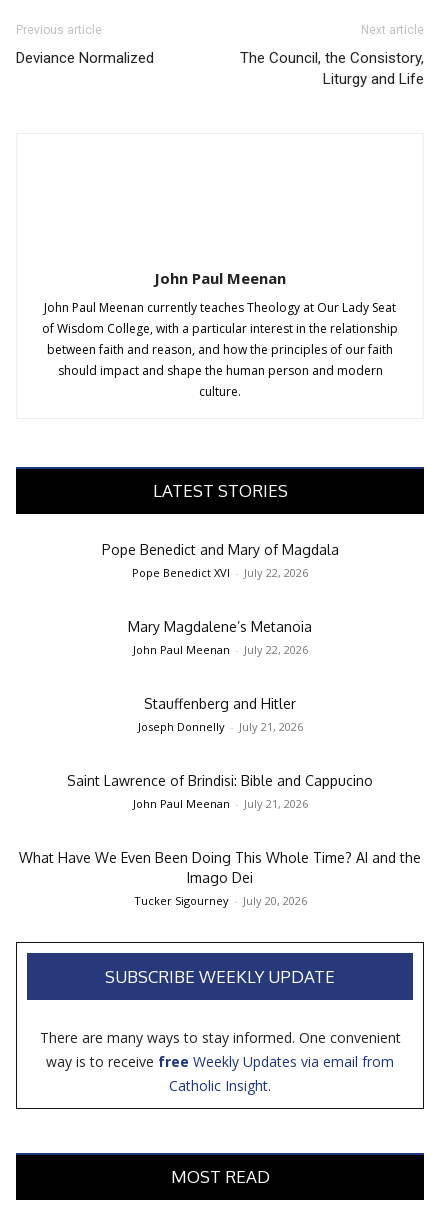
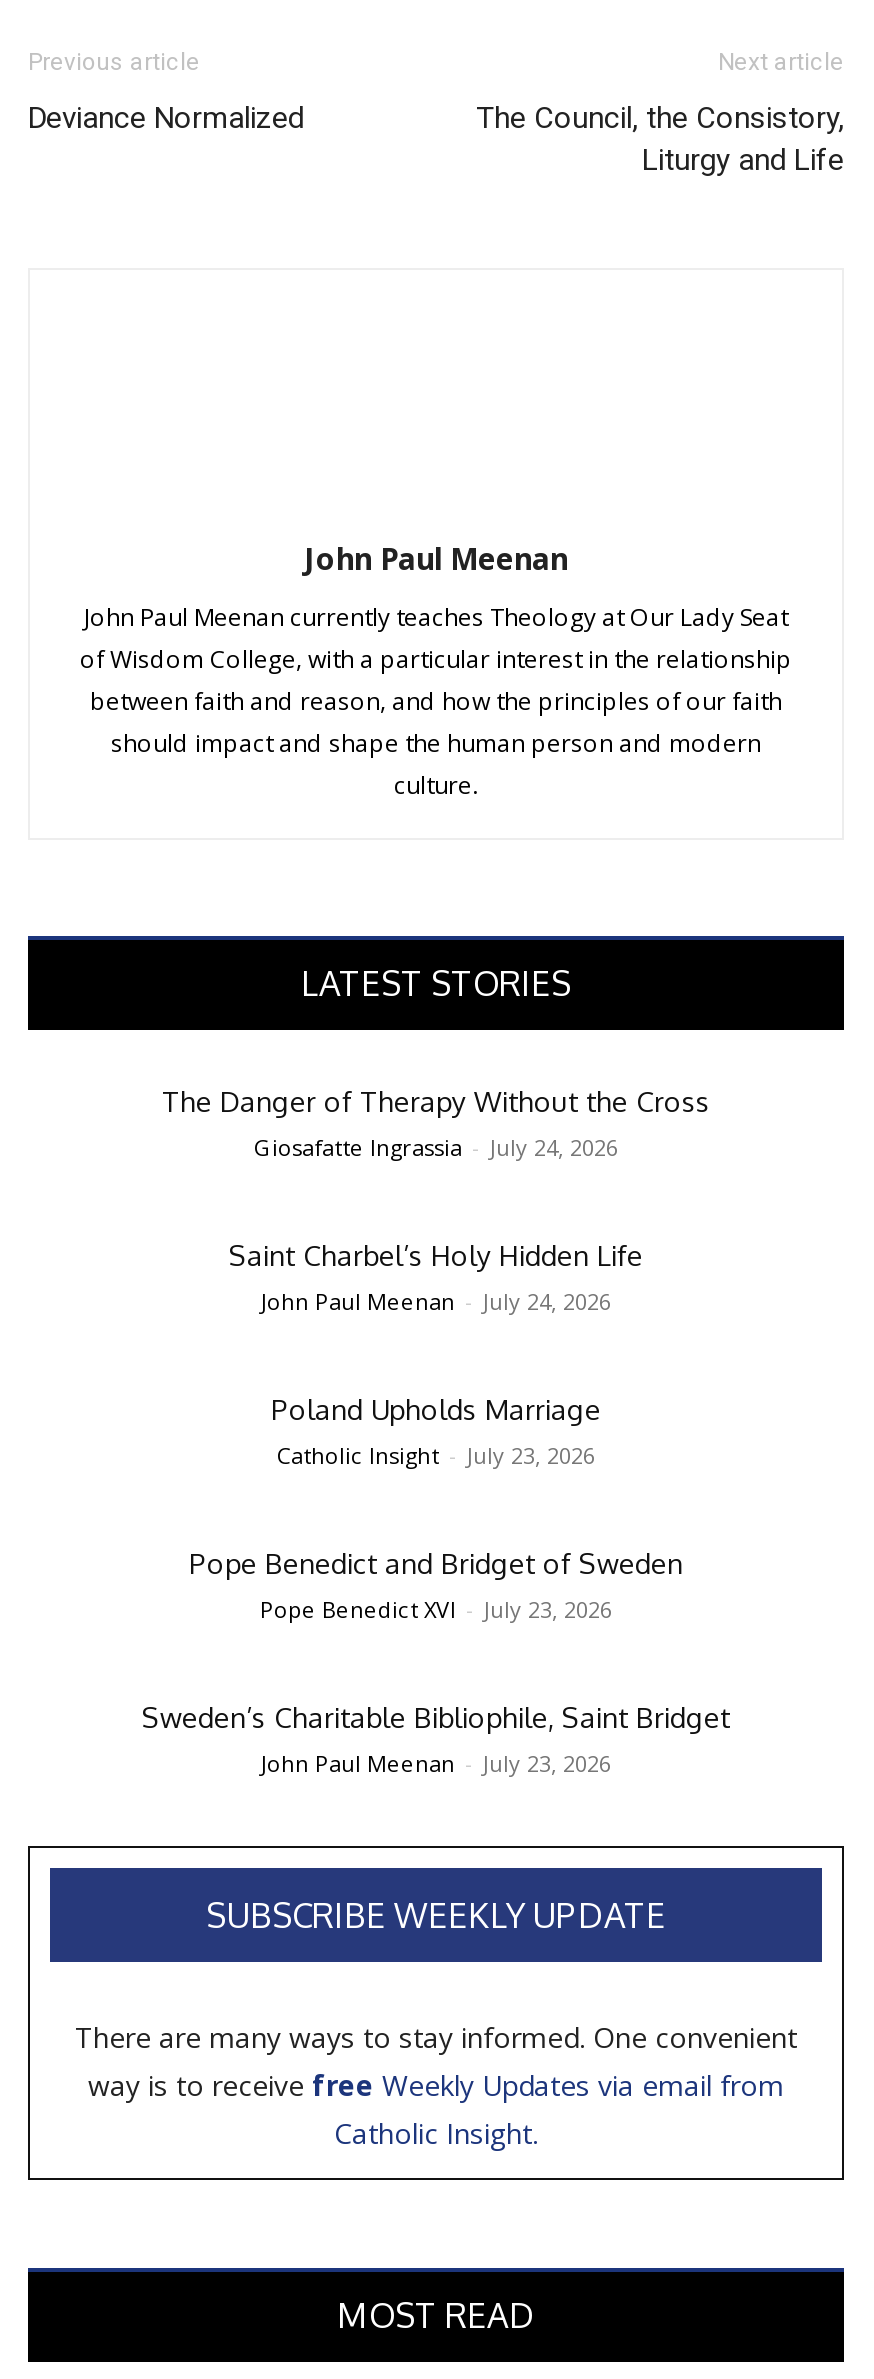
[101,541,338,580] Pope Benedict and Mary of Magdala | Pope Benedict XVI - July 22, 2026 -> [162,1084,710,1162] The Danger of Therapy Without the Cross | Giosafatte Ingrassia - July 24, 2026
[128,618,312,657] Mary Magdalene’s Metanoia | John Paul Meenan - July 22, 2026 -> [229,1238,643,1316] Saint Charbel’s Holy Hidden Life | John Paul Meenan - July 24, 2026
[137,695,302,734] Stauffenberg and Hitler | Joseph Donnelly - July 21, 2026 -> [271,1392,601,1470] Poland Upholds Marriage | Catholic Insight - July 23, 2026
[67,772,373,811] Saint Lawrence of Brindisi: Bible and Cappucino | John Paul Meenan - July 21, 2026 -> [189,1546,683,1624] Pope Benedict and Bridget of Sweden | Pope Benedict XVI - July 23, 2026
[19,849,421,908] What Have We Even Been Doing This Whole Time? AI and the | Imago Dei | Tucker Sigourney - July 20, 2026 -> [142,1700,730,1778] Sweden’s Charitable Bibliophile, Saint Bridget | John Paul Meenan - July 23, 2026

